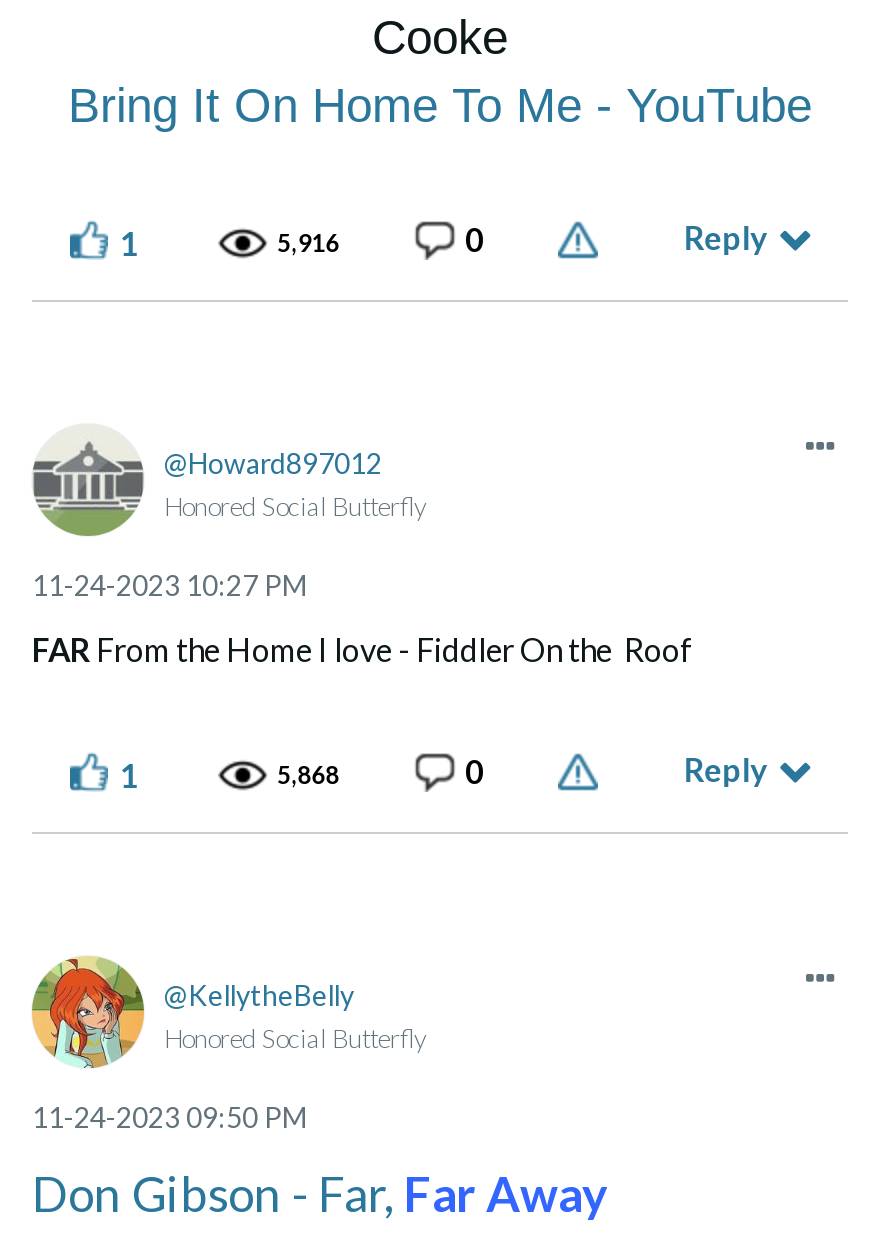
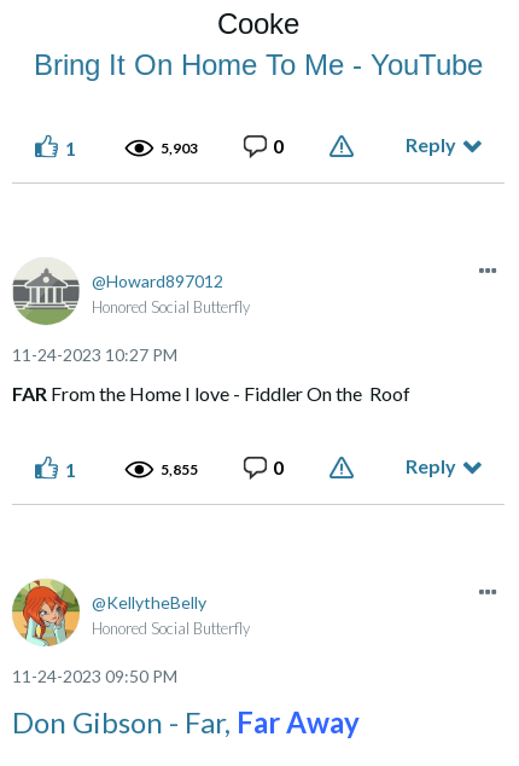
[277,227,339,257] 5,916 -> [160,139,198,157] 5,903
[277,759,339,789] 5,868 -> [160,460,198,478] 5,855

